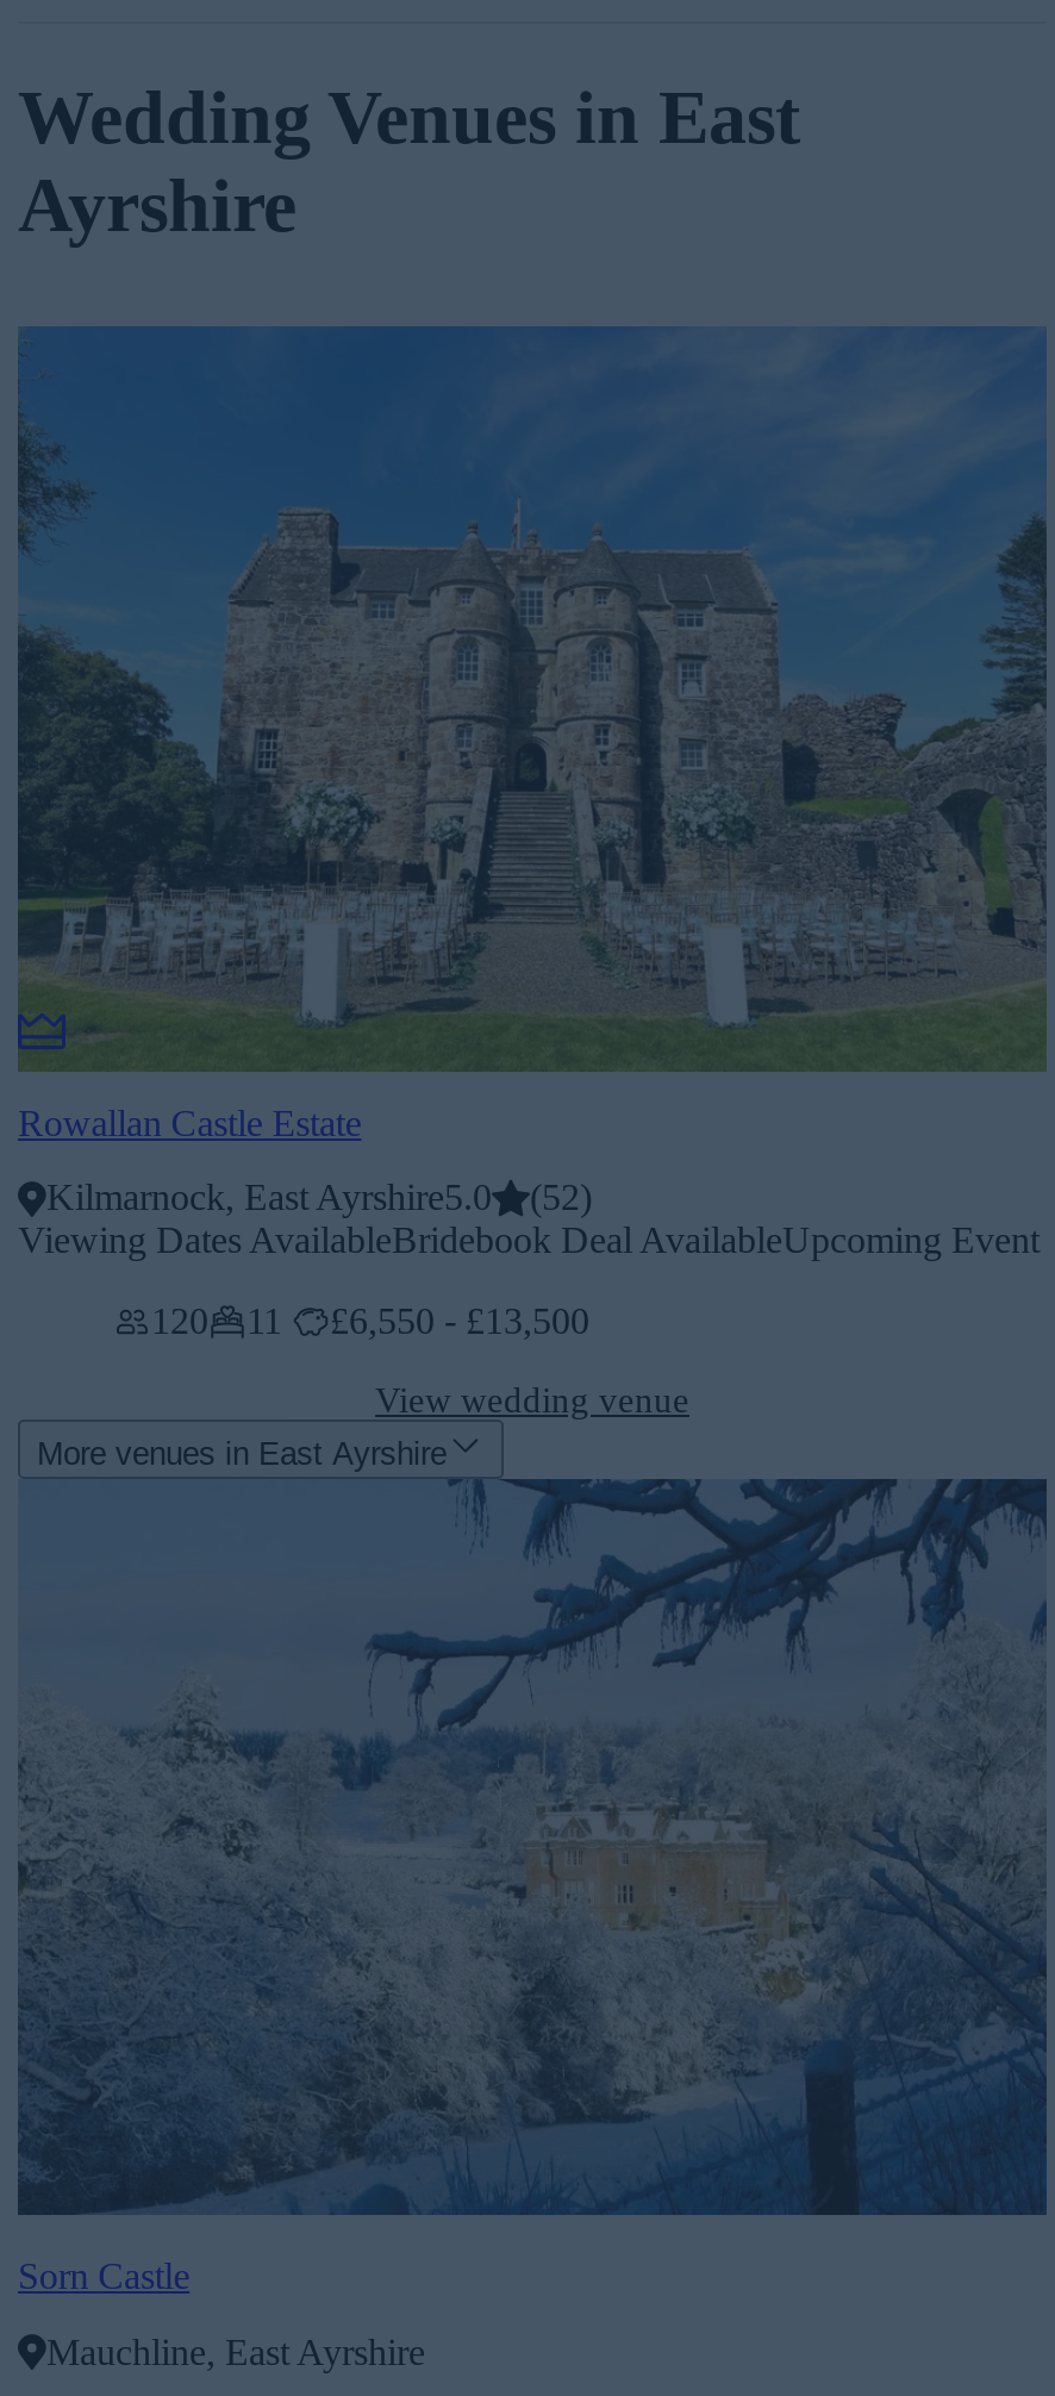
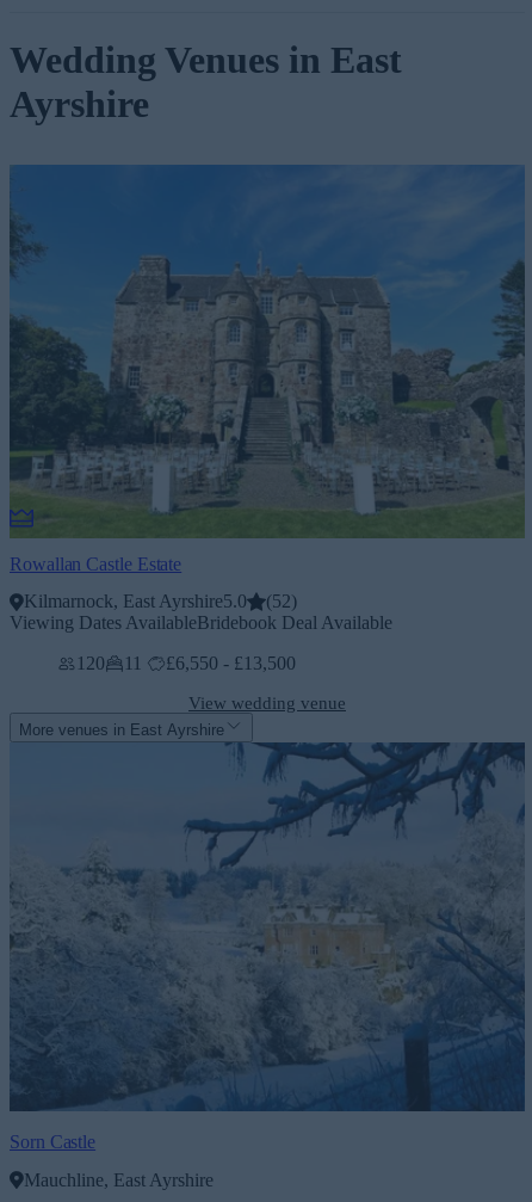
[18,1220,1040,1261] Viewing Dates AvailableBridebook Deal AvailableUpcoming Event -> [10,613,392,633] Viewing Dates AvailableBridebook Deal Available

